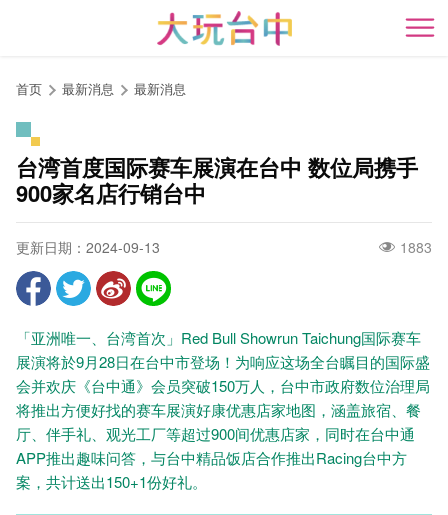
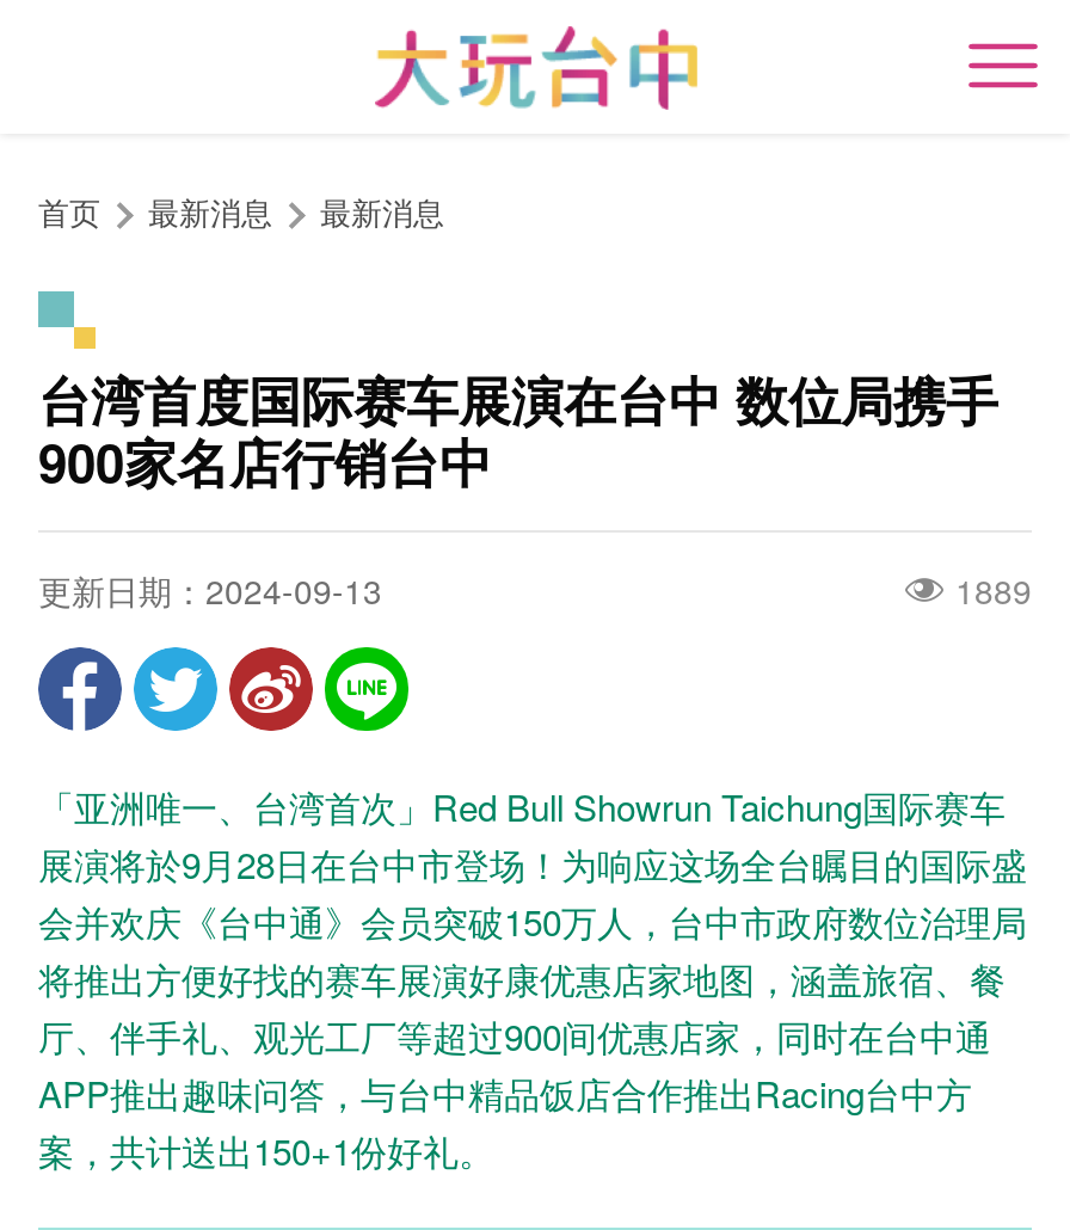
[400,237,432,257] 1883 -> [955,566,1032,614] 1889

